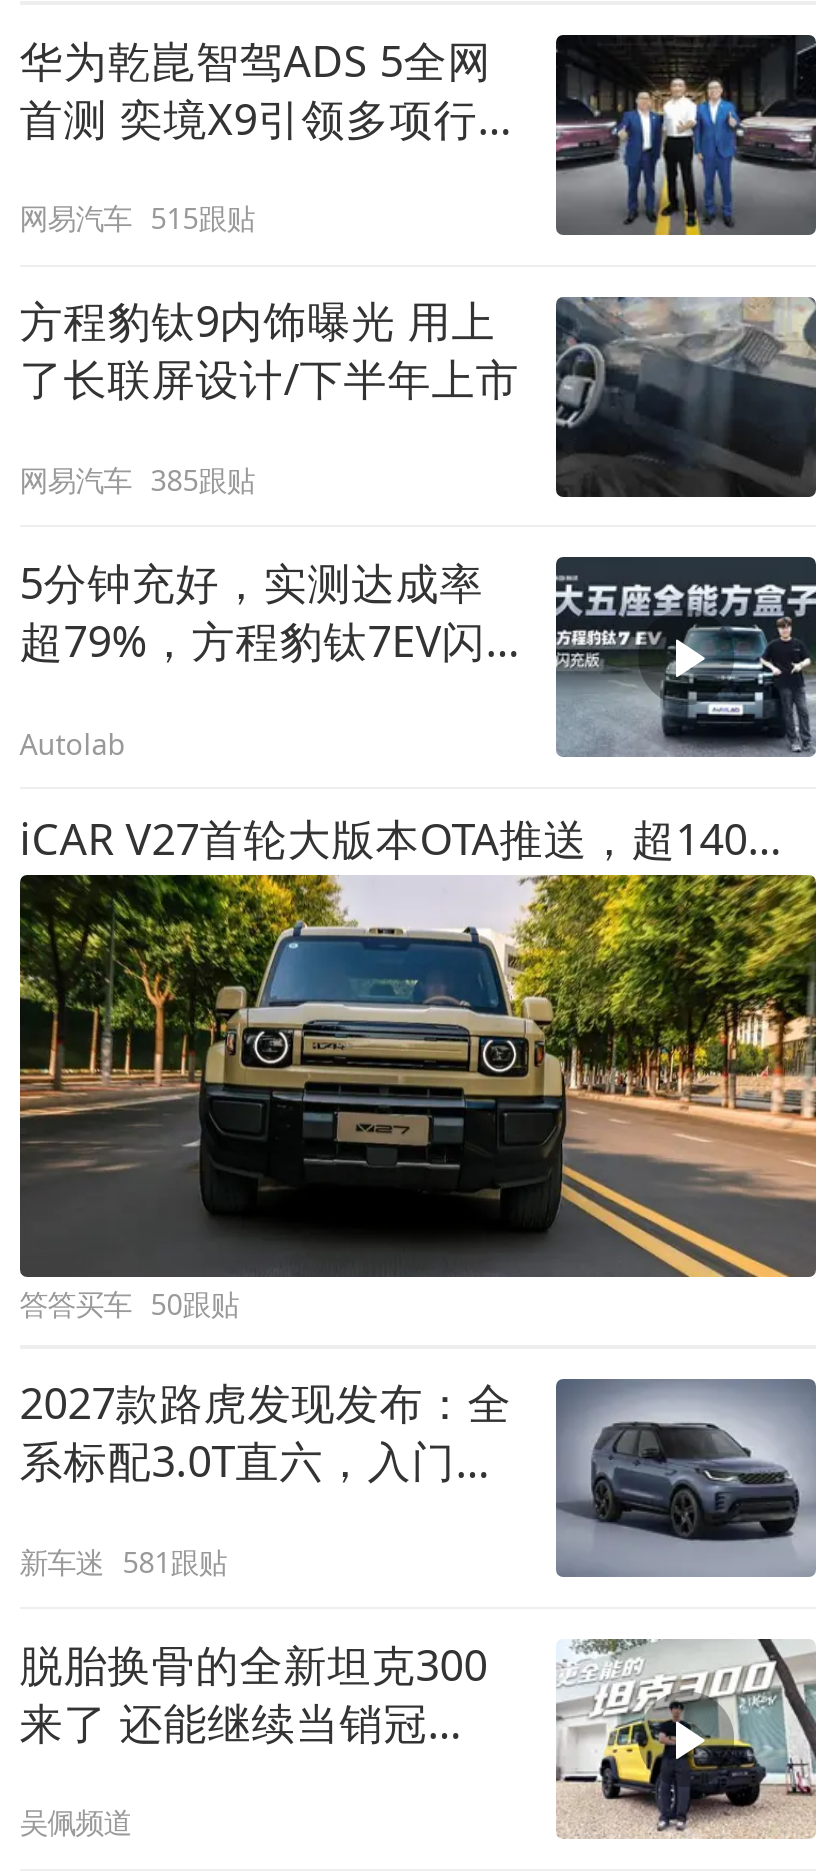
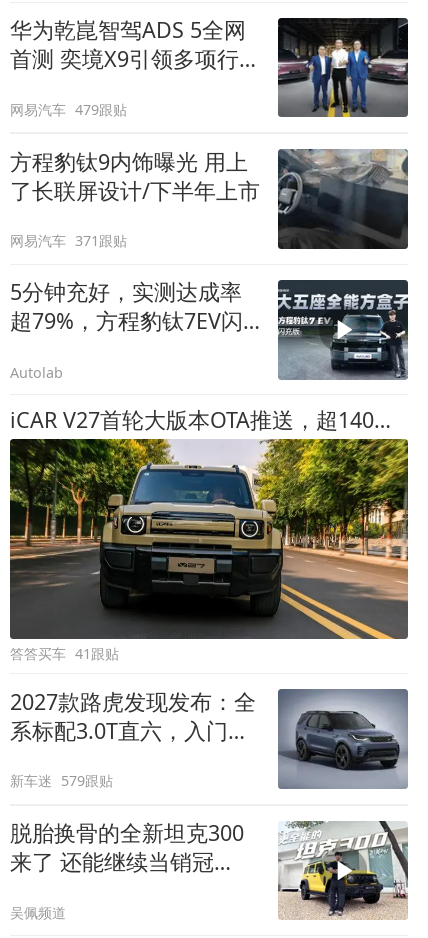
[19,199,255,237] 网易汽车 515跟贴 -> [10,100,127,119] 网易汽车 479跟贴
[19,461,255,499] 网易汽车 385跟贴 -> [10,231,127,250] 网易汽车 371跟贴
[19,1285,239,1323] 答答买车 50跟贴 -> [10,644,119,663] 答答买车 41跟贴
[19,1543,227,1581] 新车迷 581跟贴 -> [10,771,113,790] 新车迷 579跟贴

